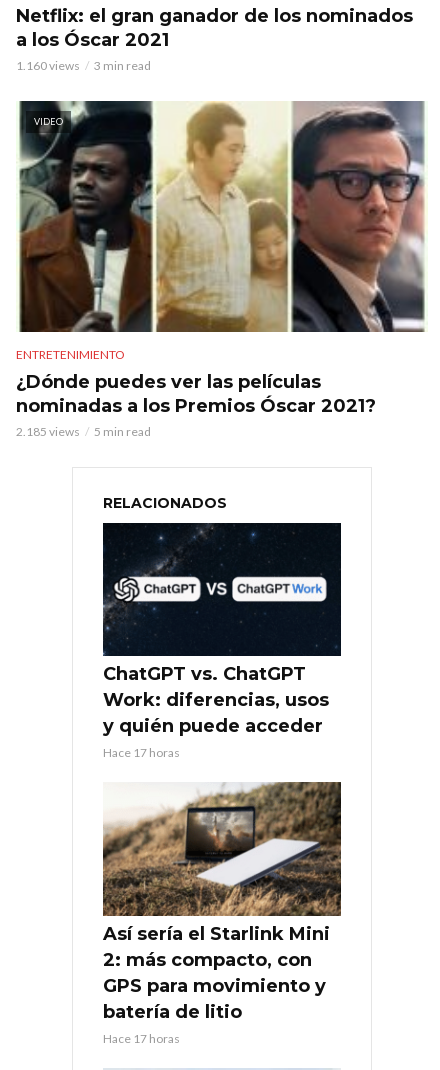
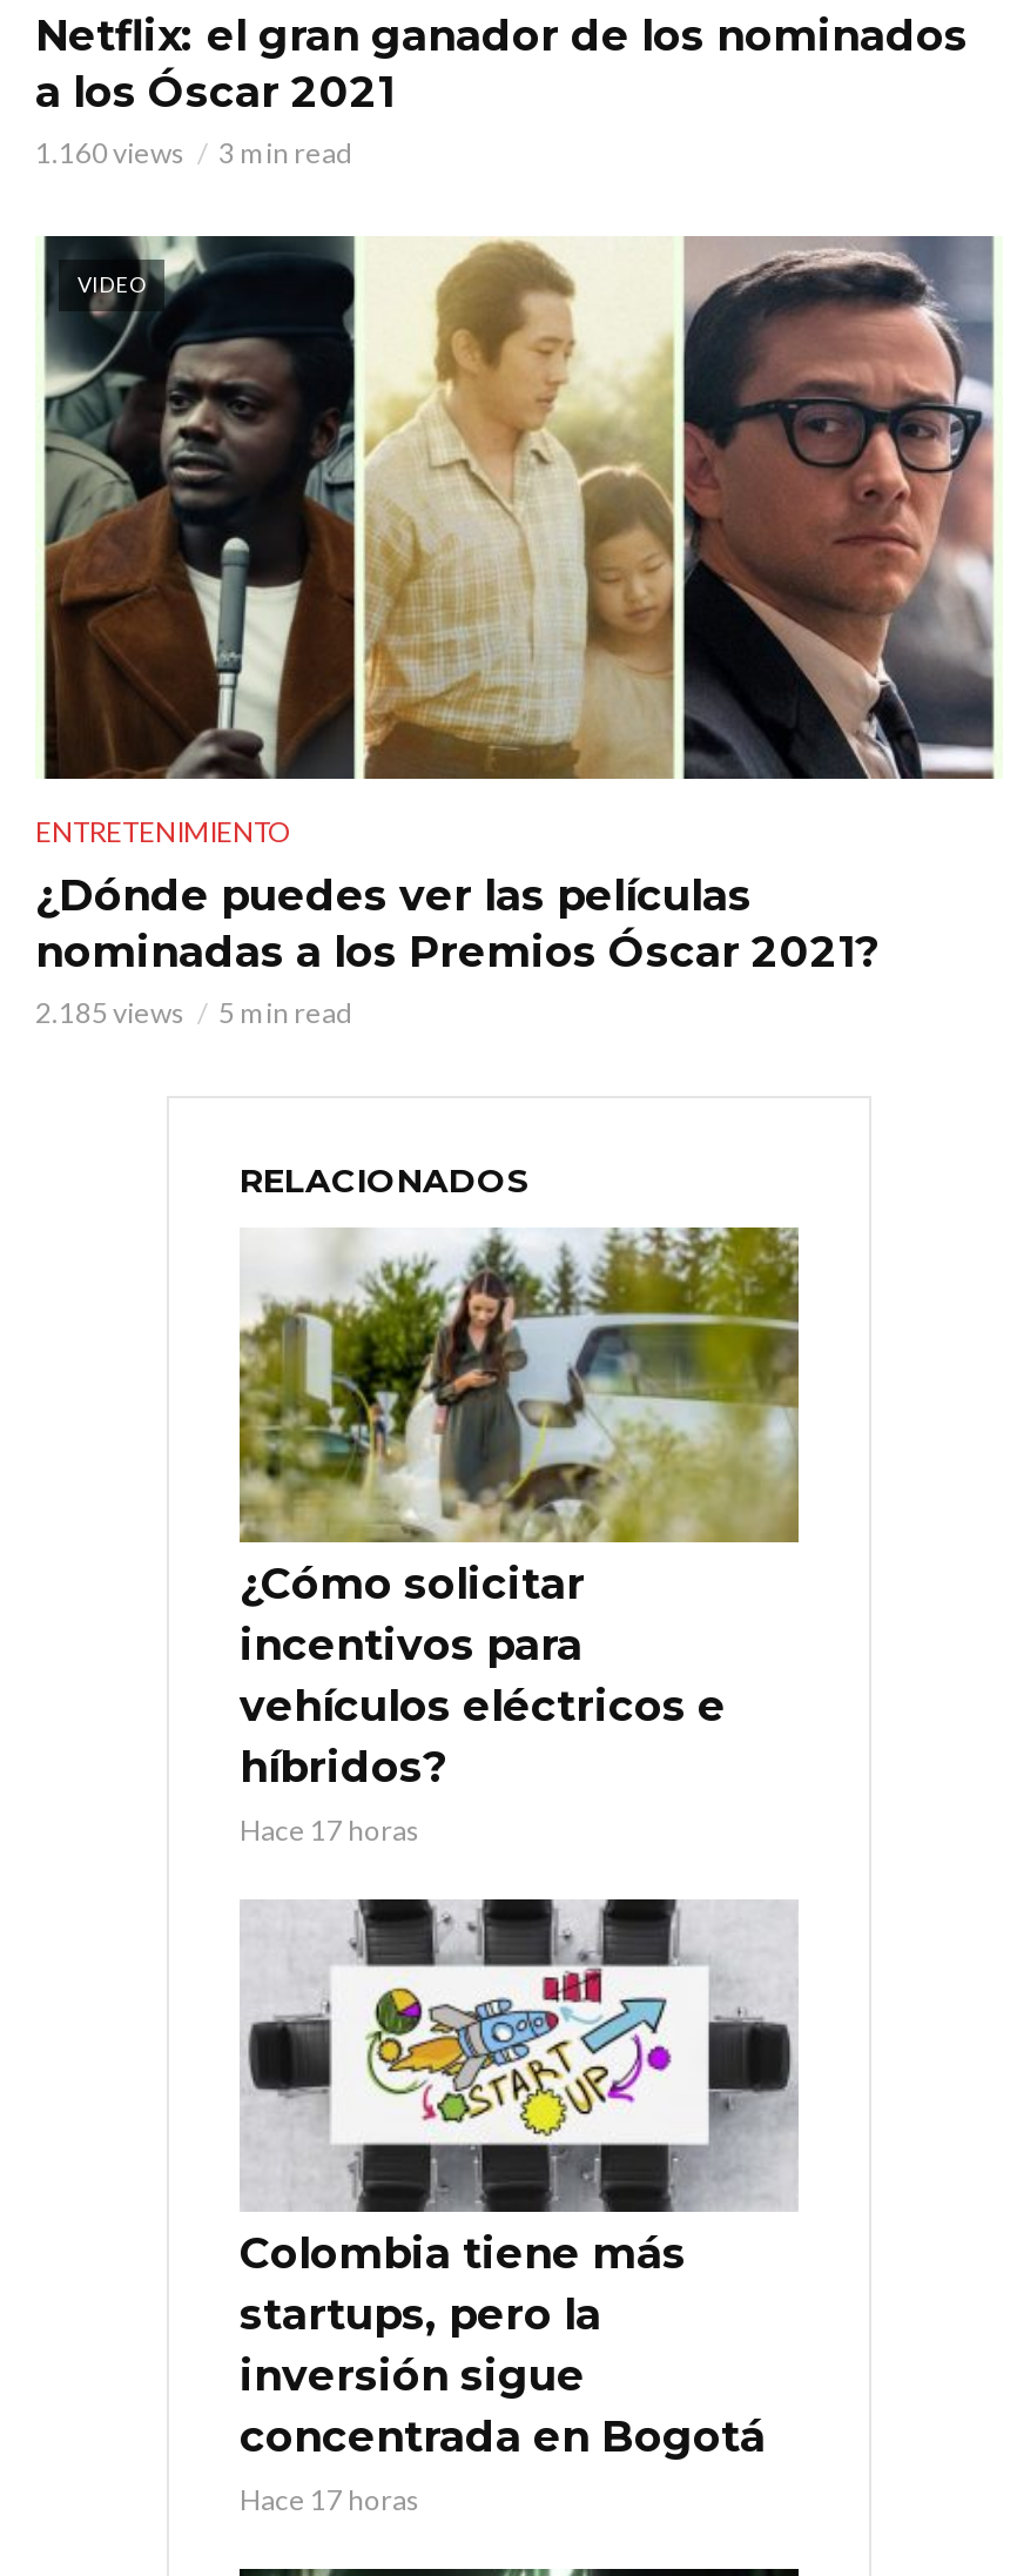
[102,522,342,737] [image] | ChatGPT vs. ChatGPT | Work: diferencias, usos | y quién puede acceder -> [237,1226,801,1793] [image] | ¿Cómo solicitar | incentivos para | vehículos eléctricos e | híbridos?
[102,781,342,1023] [image] | Así sería el Starlink Mini | 2: más compacto, con | GPS para movimiento y | batería de litio -> [240,1898,799,2464] [image] | Colombia tiene más | startups, pero la | inversión sigue | concentrada en Bogotá

